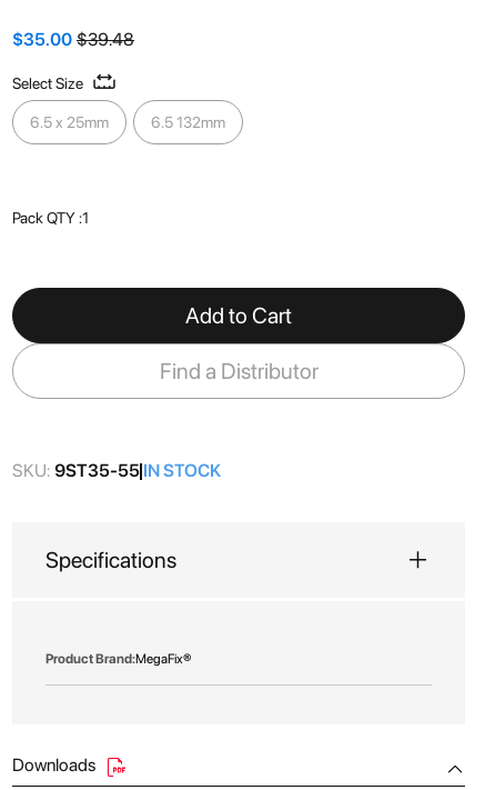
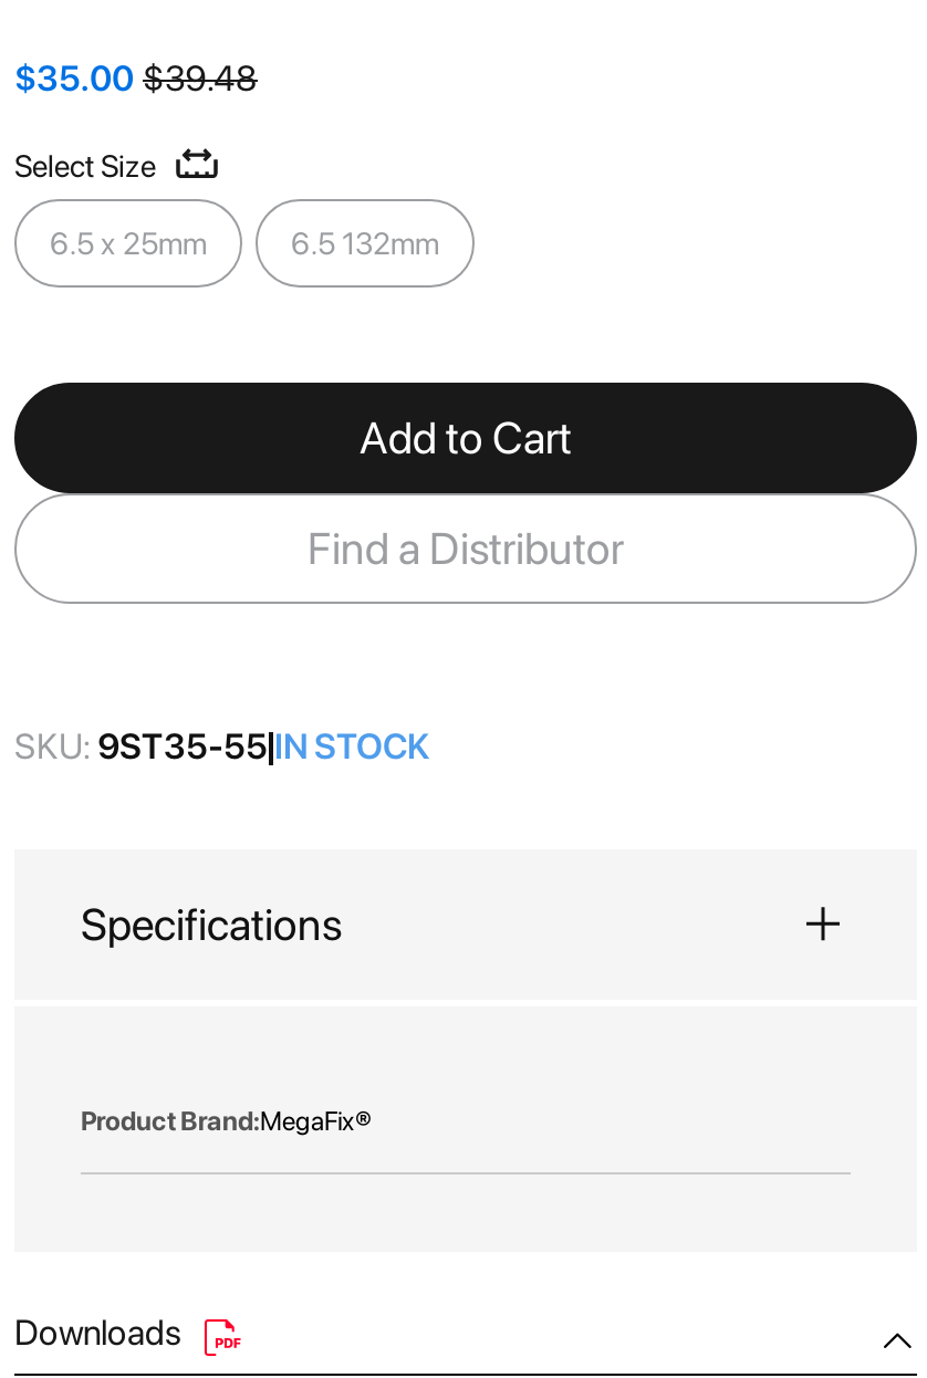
[12,209,89,227] Pack QTY : 1 -> none

